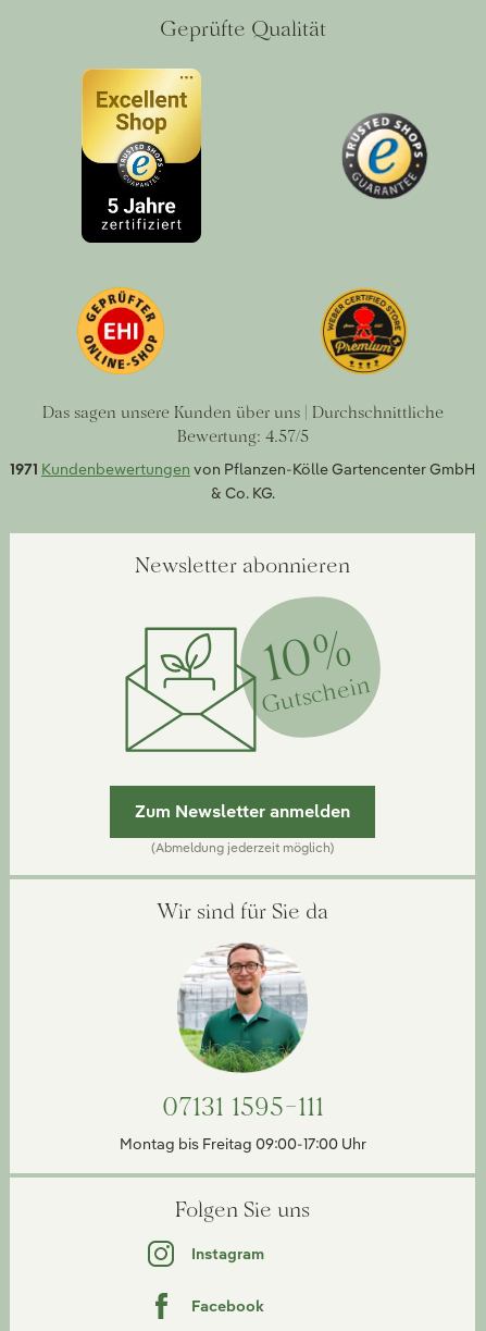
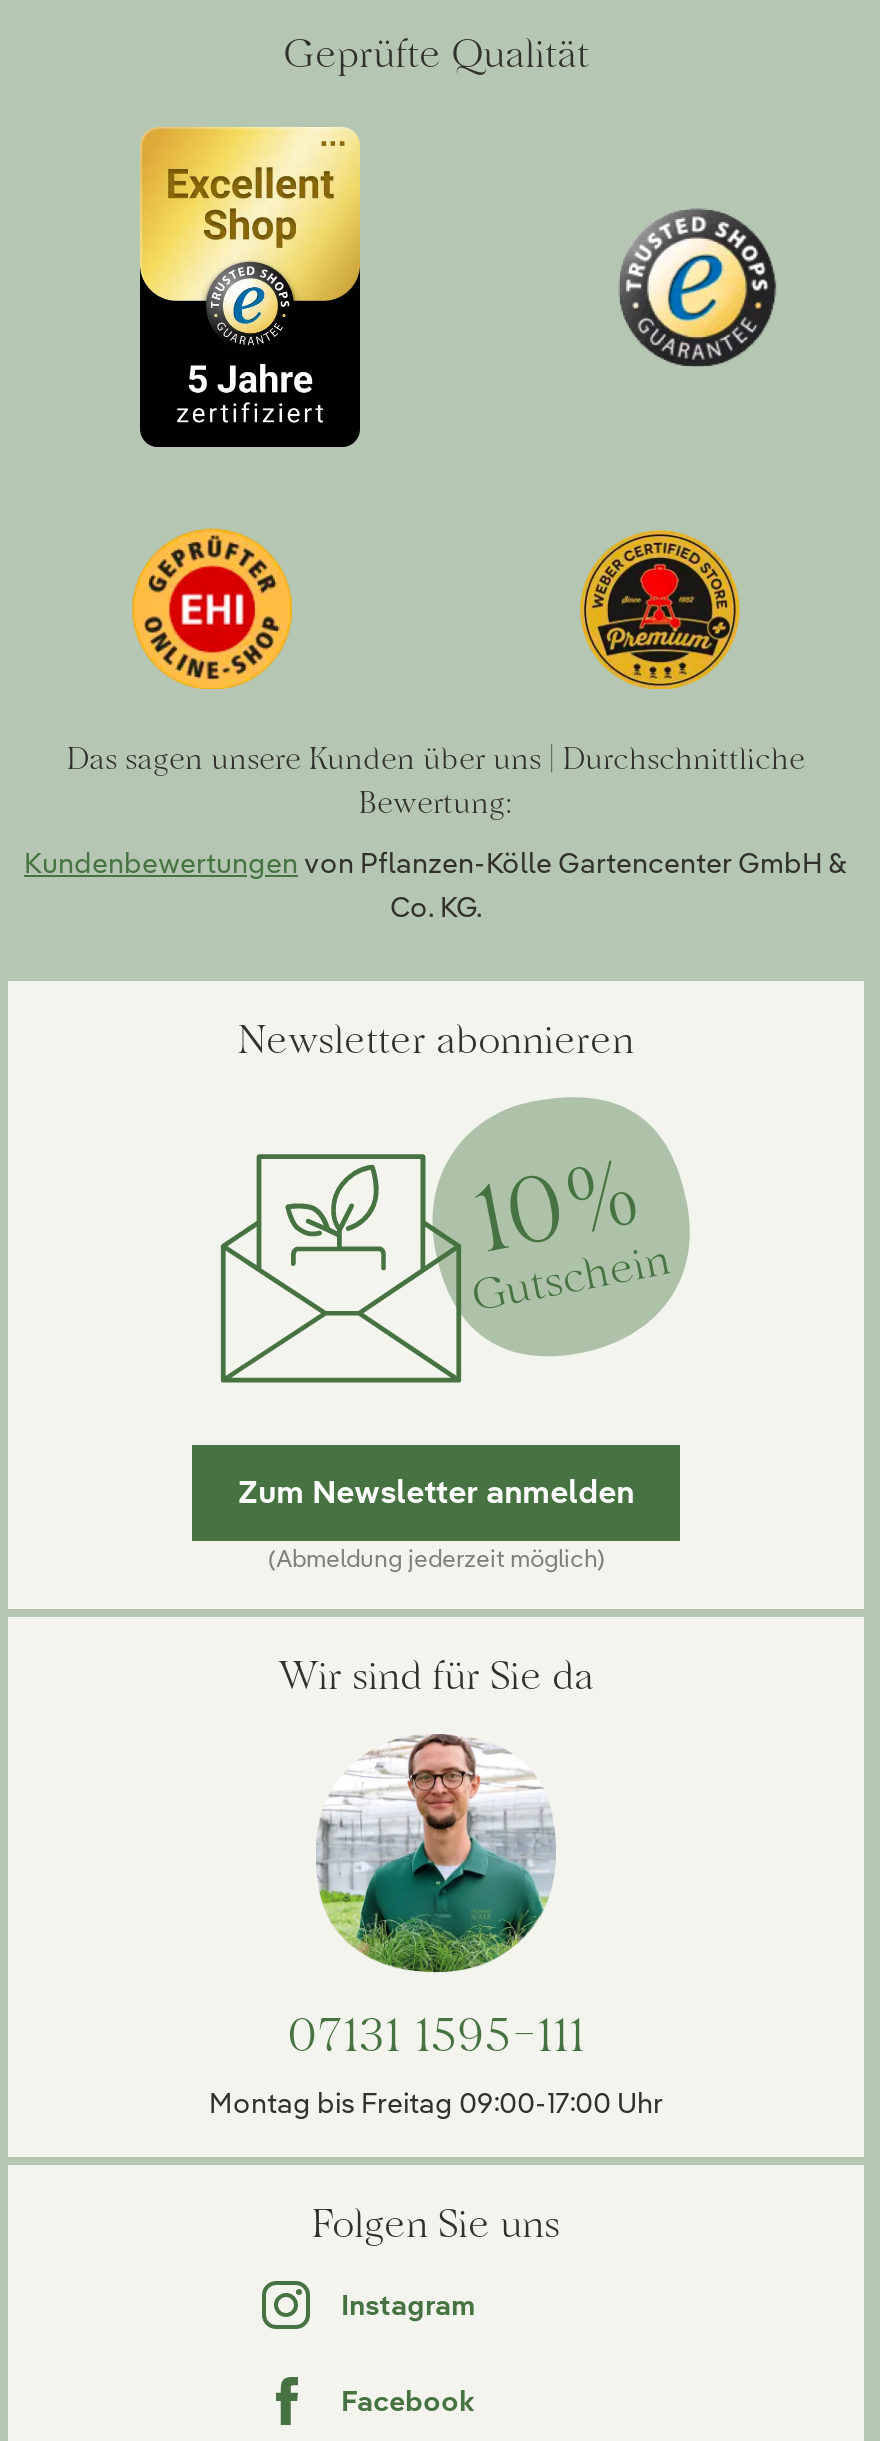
[177,426,308,447] Bewertung: 4.57/5 -> [359,784,513,822] Bewertung:
[10,460,475,503] 1971 Kundenbewertungen von Pflanzen-Kölle Gartencenter GmbH | & Co. KG. -> [24,846,848,926] Kundenbewertungen von Pflanzen-Kölle Gartencenter GmbH & | Co. KG.

